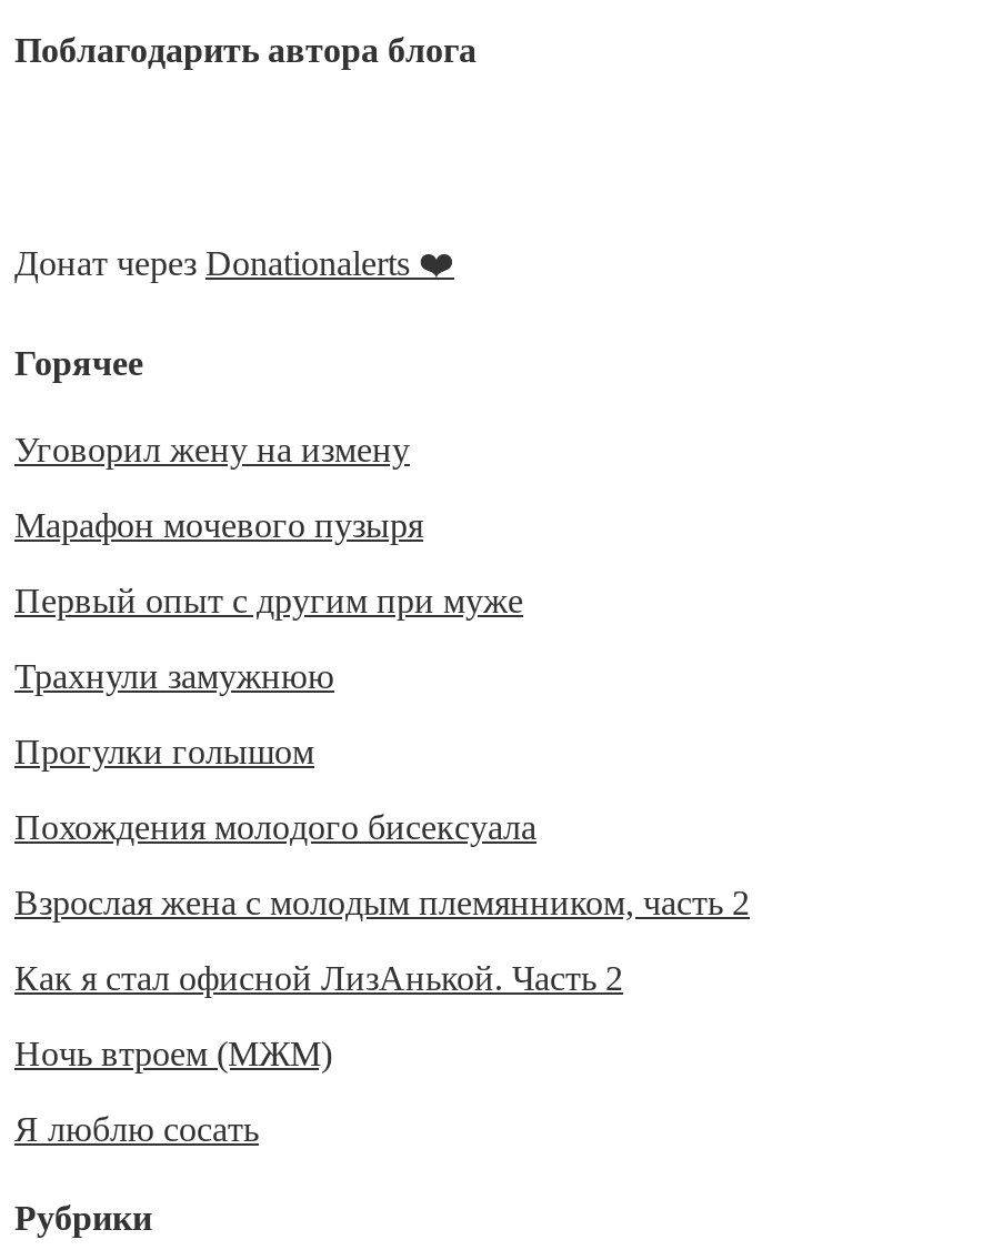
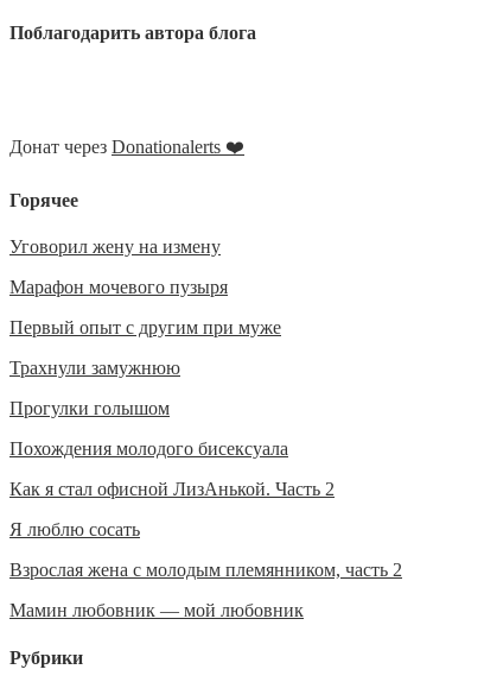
moved [14,884,750,922] -> [9,560,402,580]: Взрослая жена с молодым племянником, часть 2
moved [14,960,623,998] -> [9,479,335,499]: Как я стал офисной ЛизАнькой. Часть 2
[14,1035,332,1073] Ночь втроем (МЖМ) -> none
moved [14,1111,259,1149] -> [9,520,140,540]: Я люблю сосать
none -> [9,600,304,621] Мамин любовник — мой любовник

